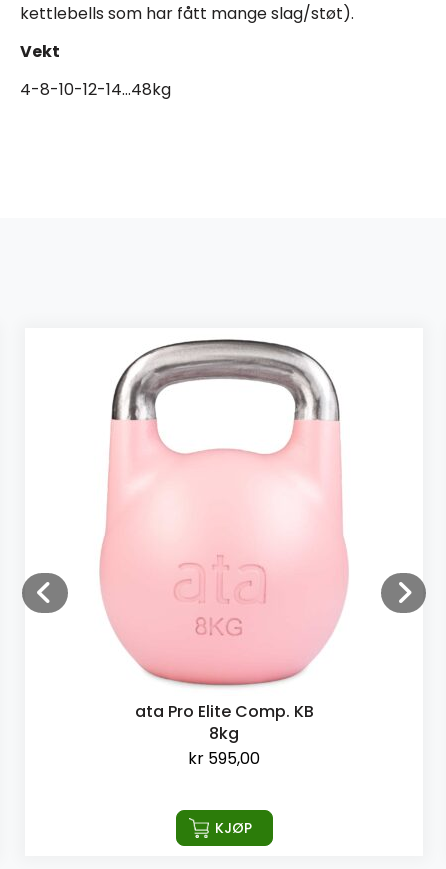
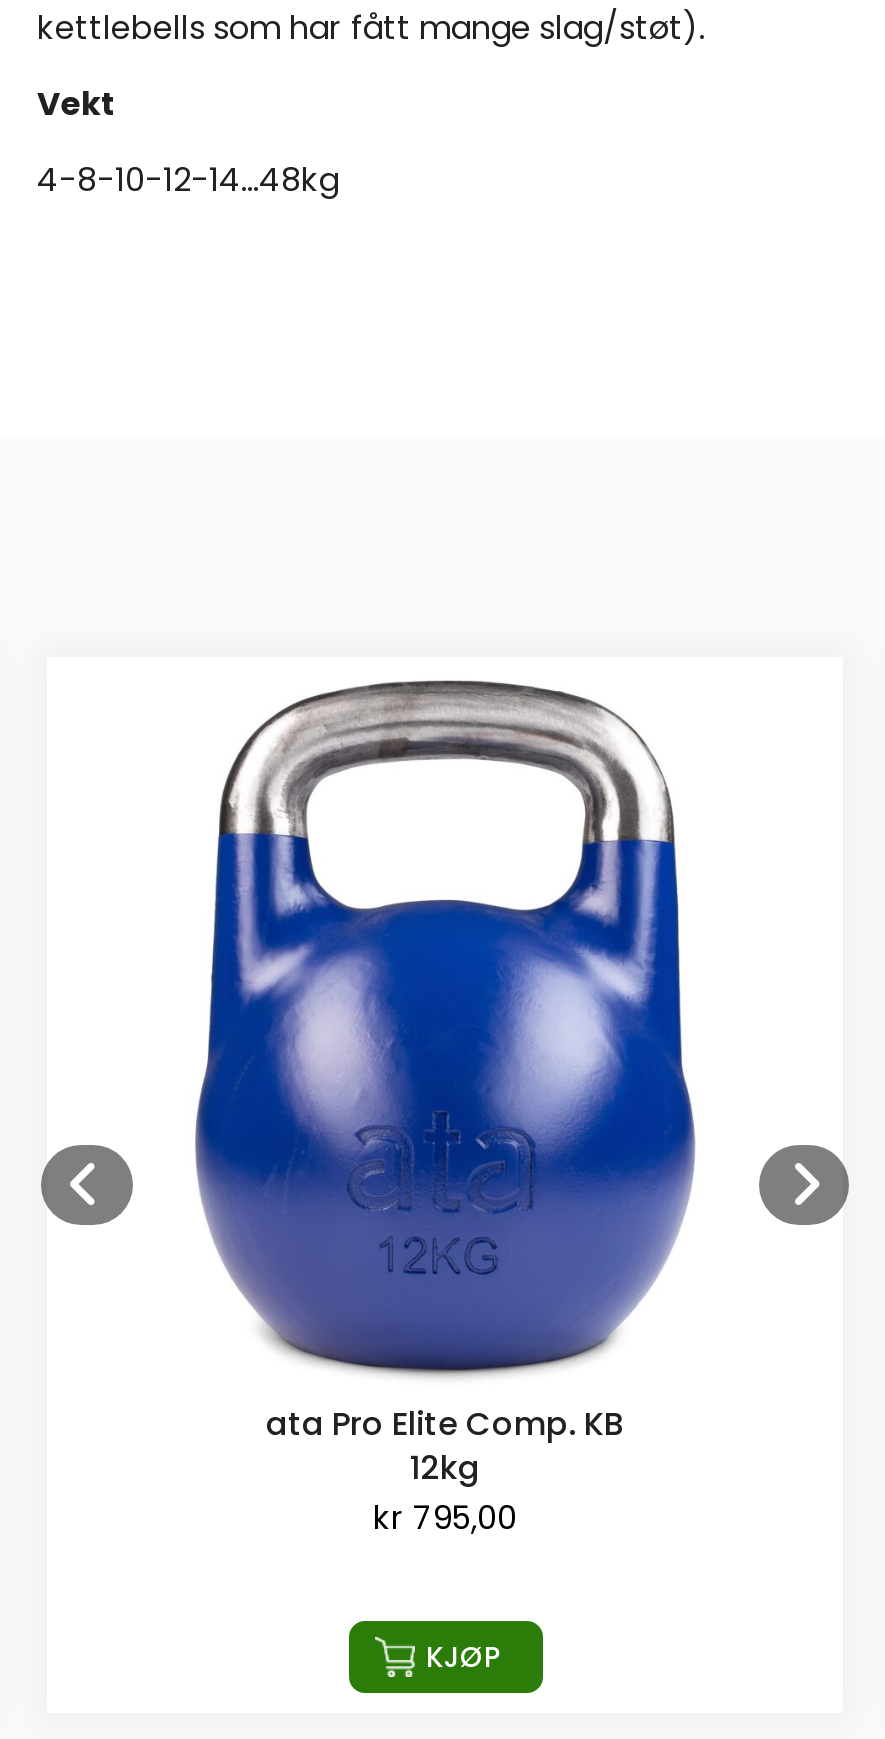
[99,340,349,770] [image] | 8kg | kr 595,00 -> [195,688,697,1540] [image] | 12kg | kr 795,00

